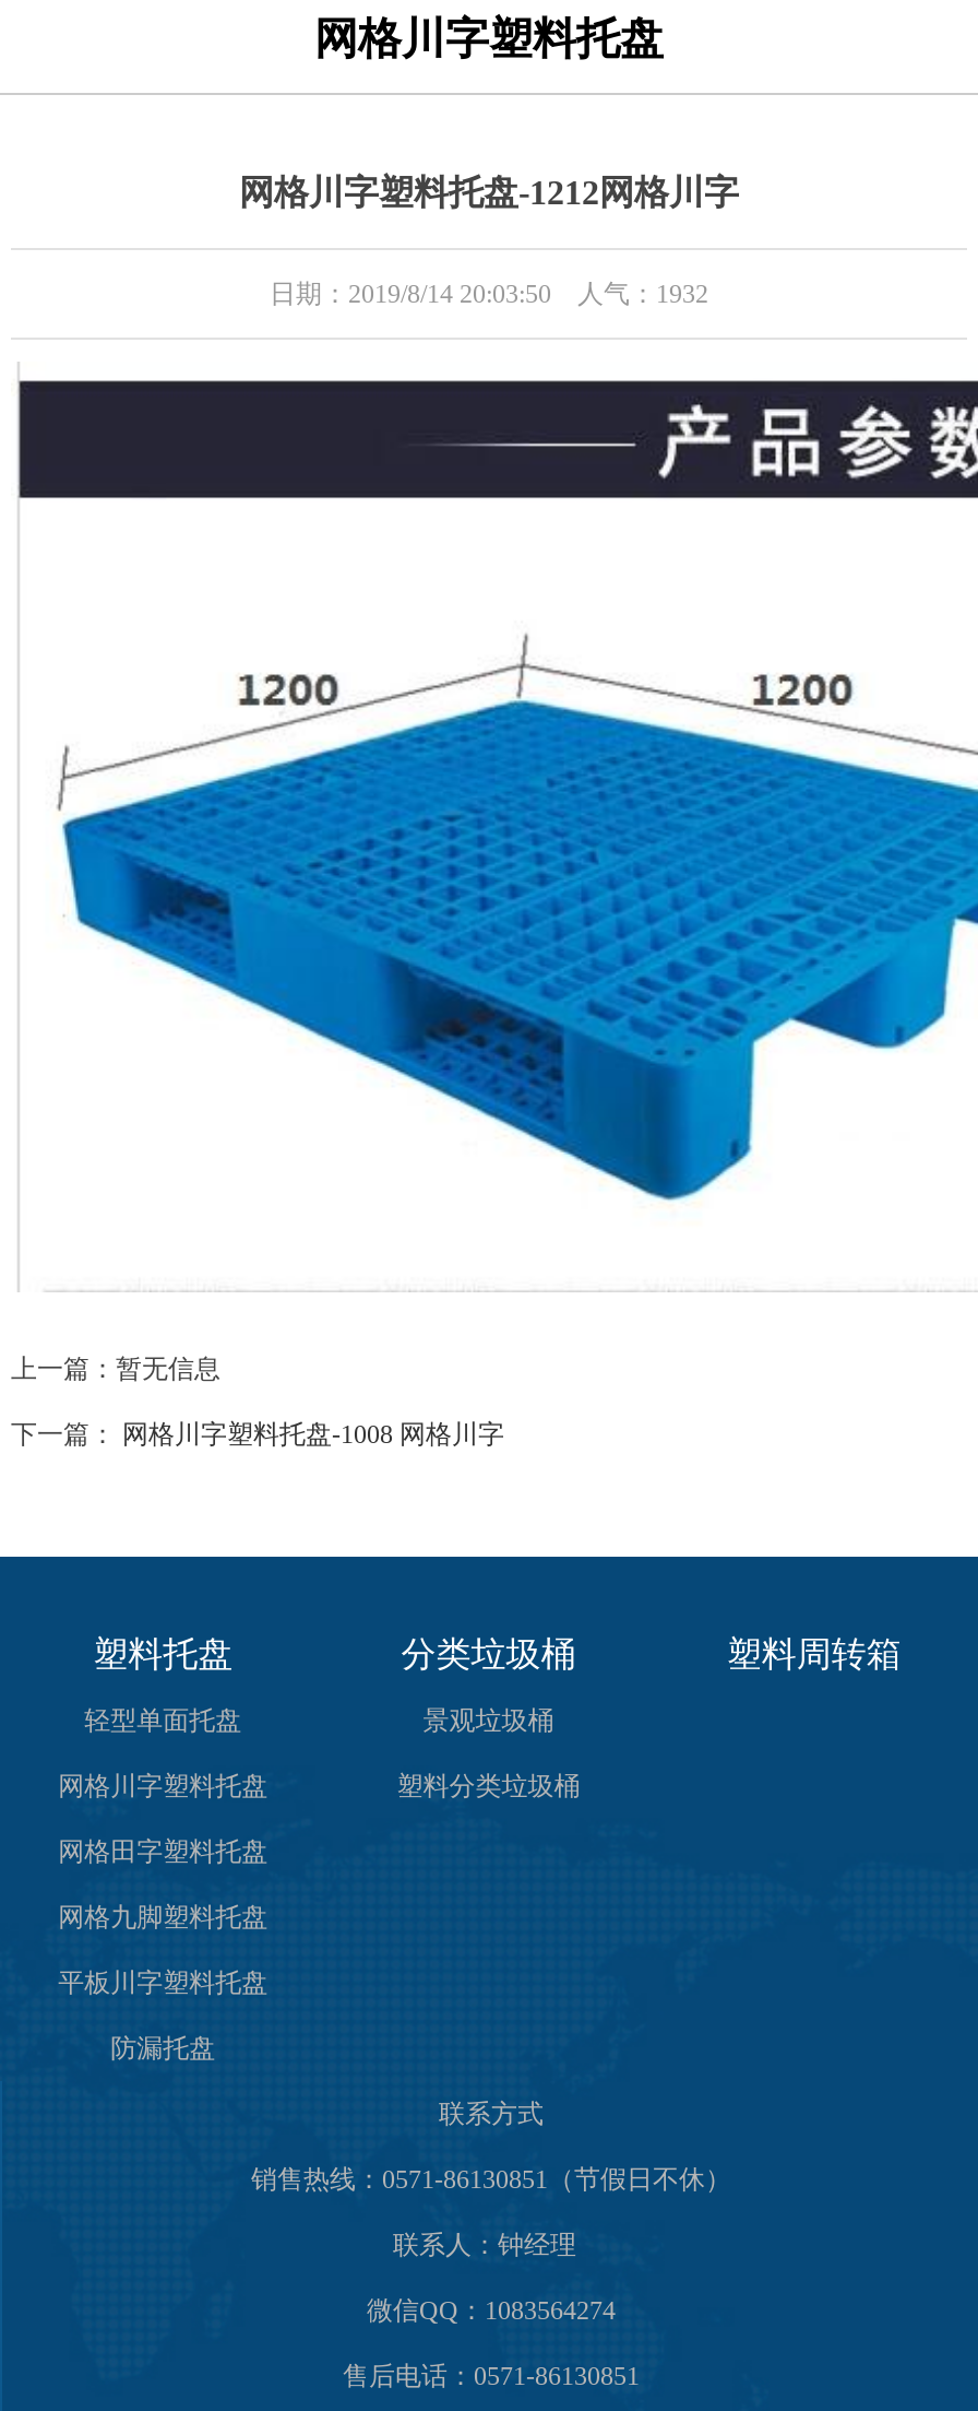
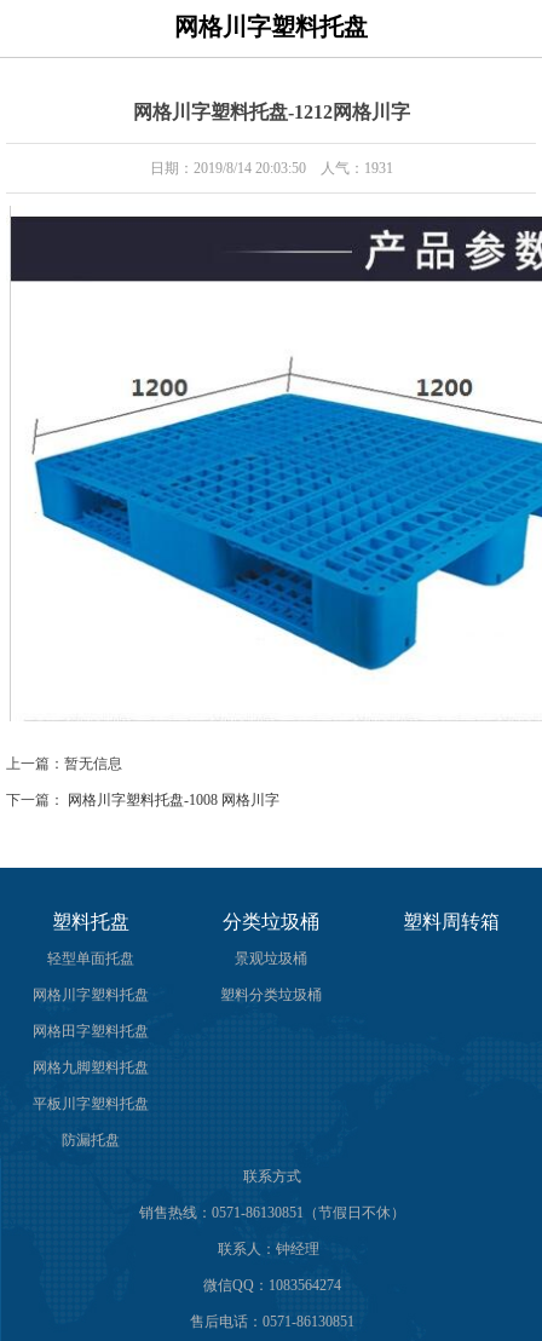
[270,279,708,309] 日期：2019/8/14 20:03:50 人气：1932 -> [149,160,393,177] 日期：2019/8/14 20:03:50 人气：1931

